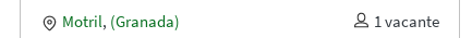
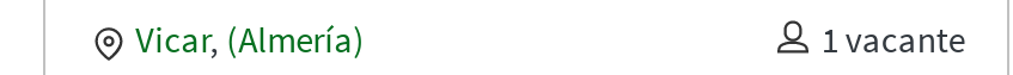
[62,11,179,32] Motril, (Granada) -> [135,16,365,61] Vicar, (Almería)

